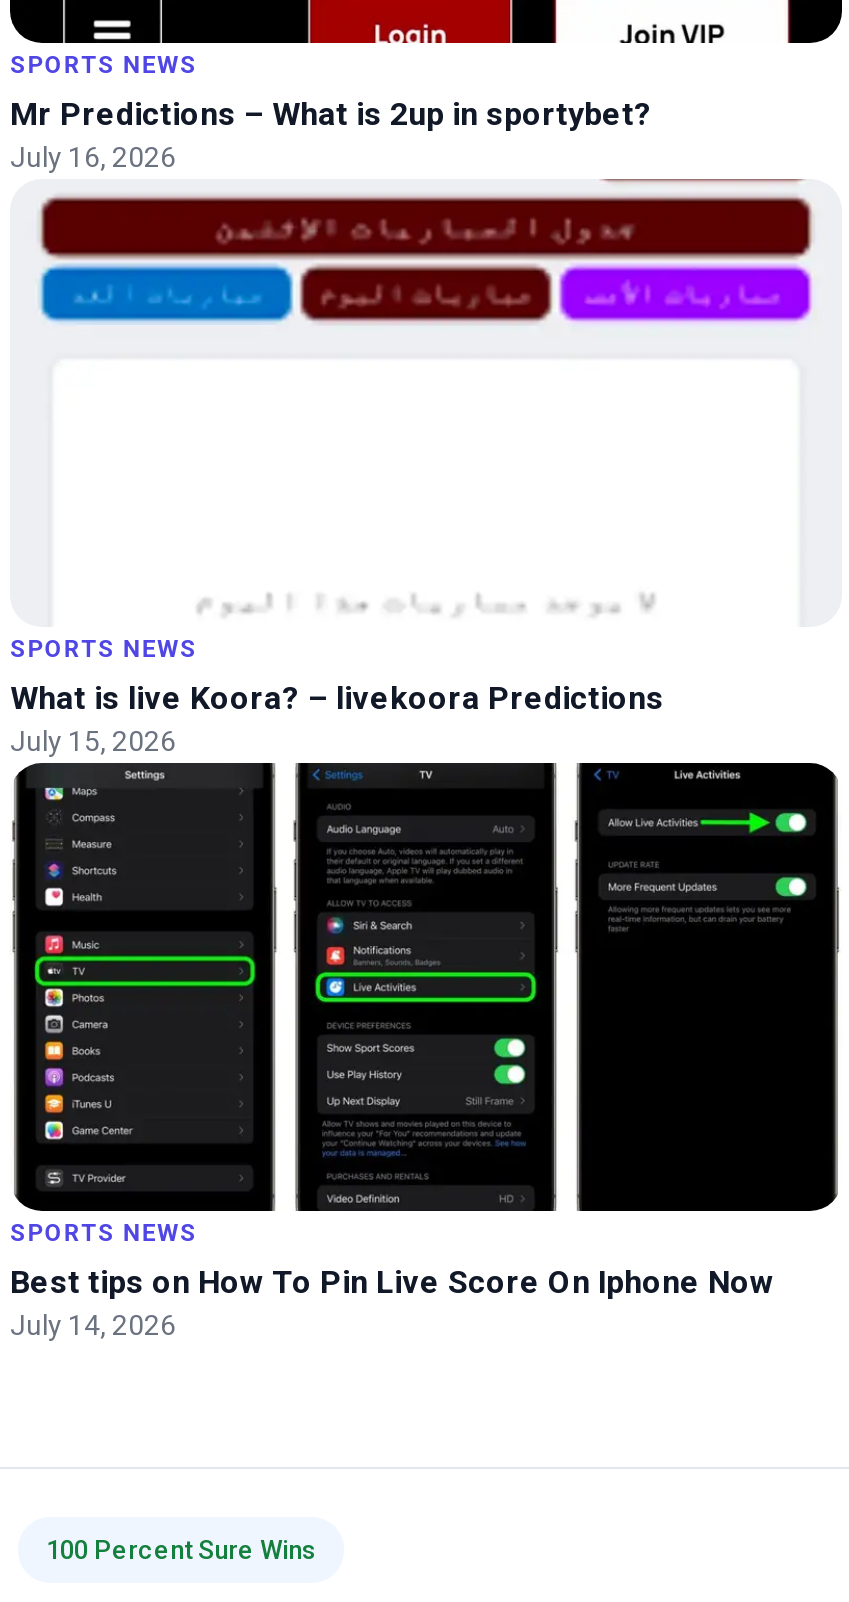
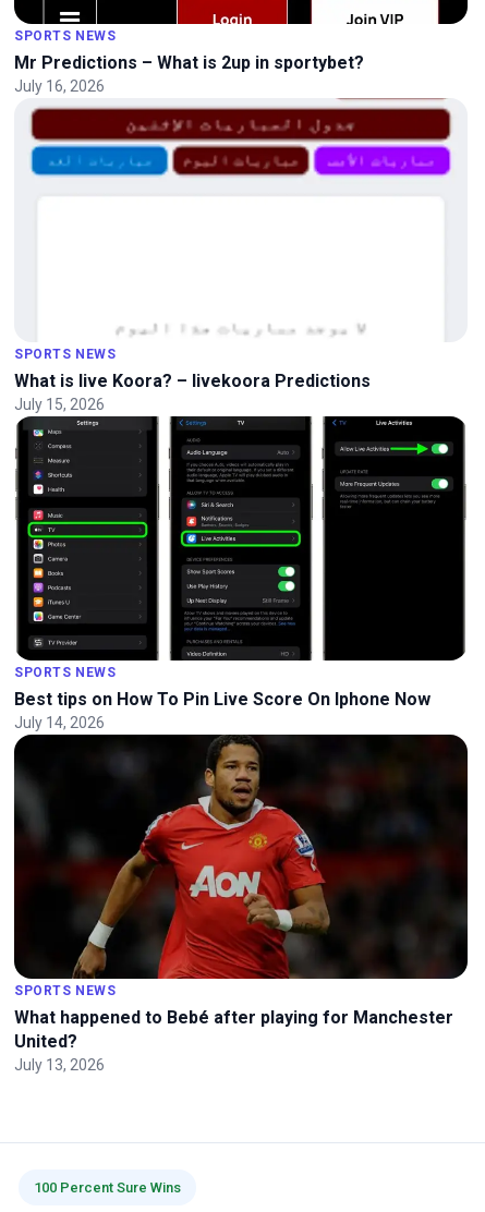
none -> [13,734,469,1073] [image] | SPORTS NEWS | What happened to Bebé after playing for Manchester | United? | July 13, 2026

